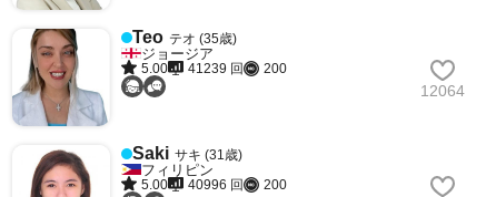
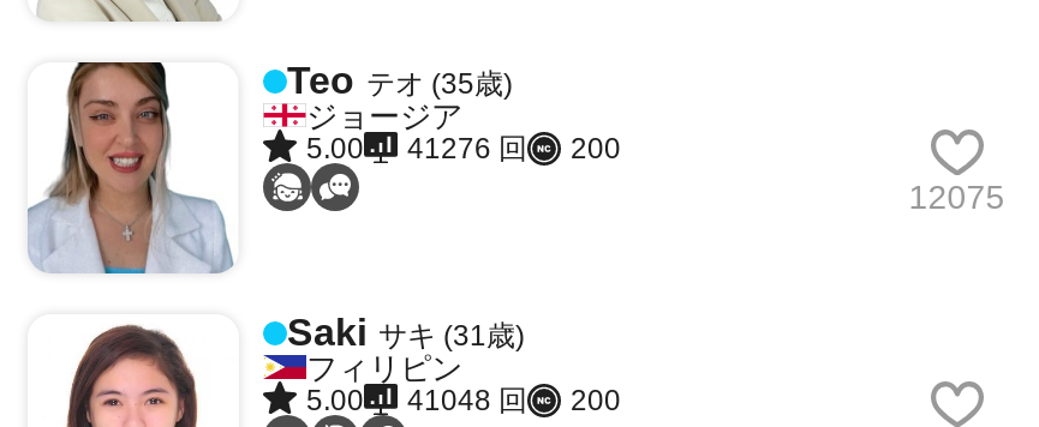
[141,61,287,77] 5.00 41239 回 200 -> [306,133,621,167] 5.00 41276 回 200
[420,82,465,99] 12064 -> [909,177,1005,215] 12075
[141,178,287,193] 5.00 40996 回 200 -> [306,385,621,419] 5.00 41048 回 200

